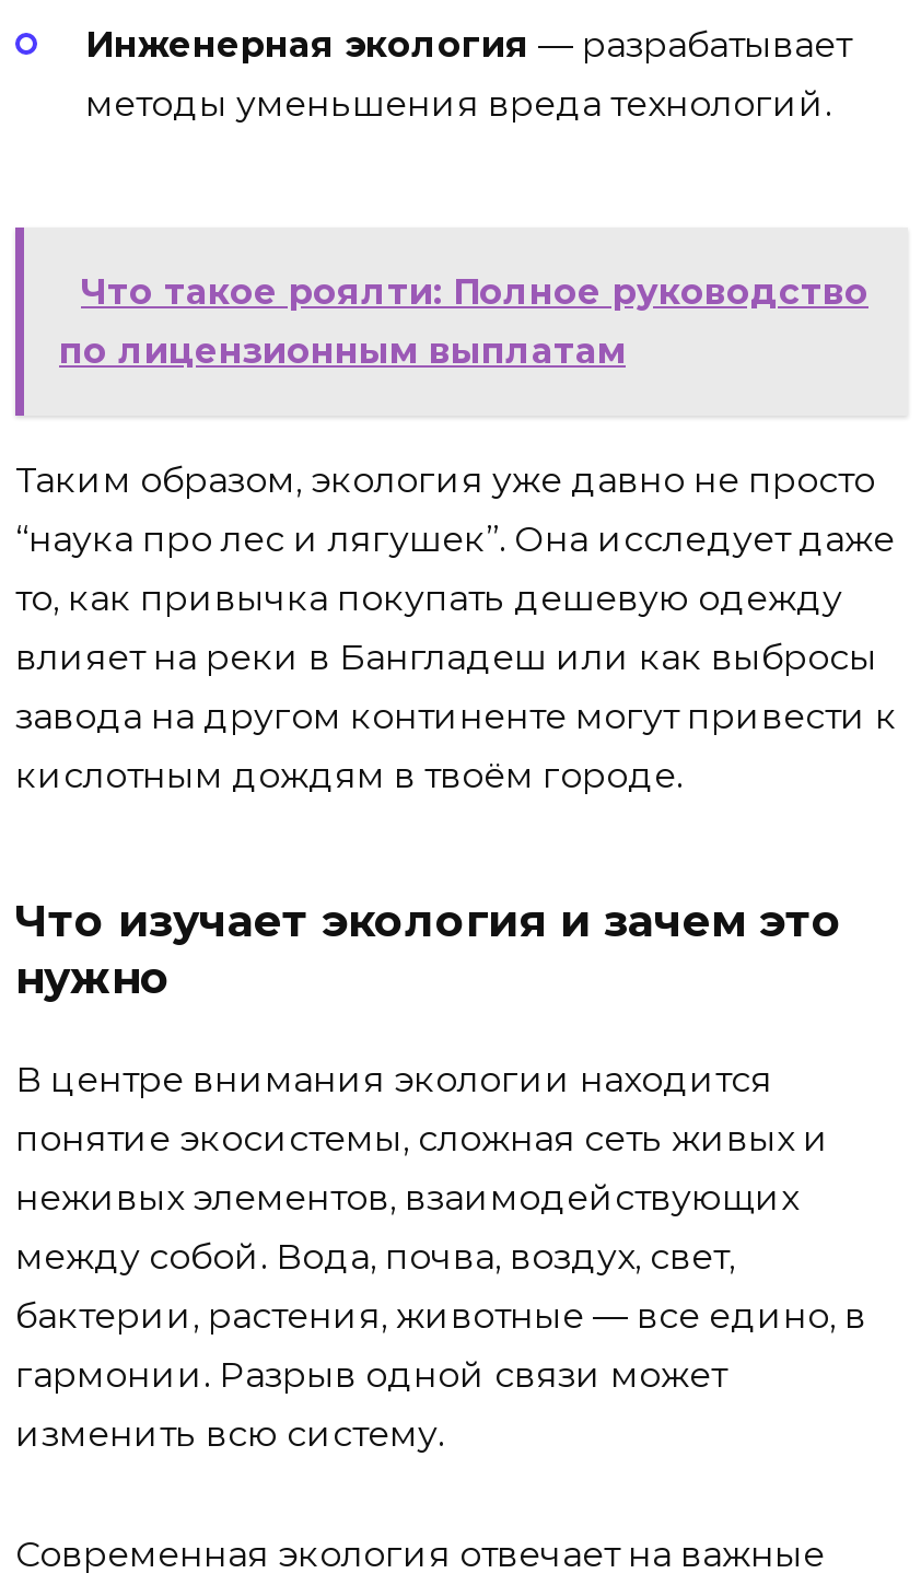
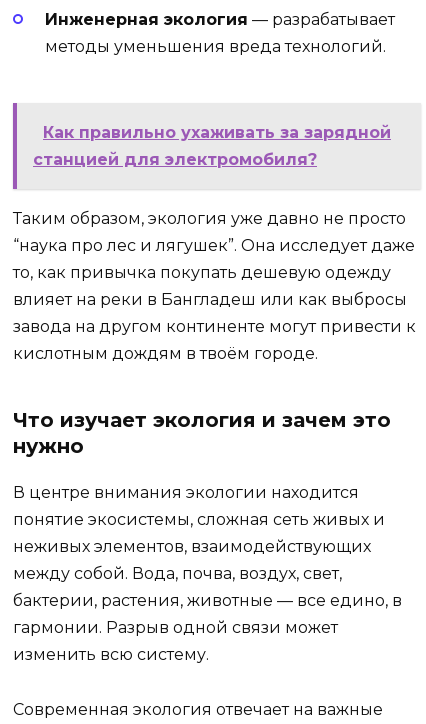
[59,272,868,373] Что такое роялти: Полное руководство | по лицензионным выплатам -> [33,123,391,169] Как правильно ухаживать за зарядной | станцией для электромобиля?

